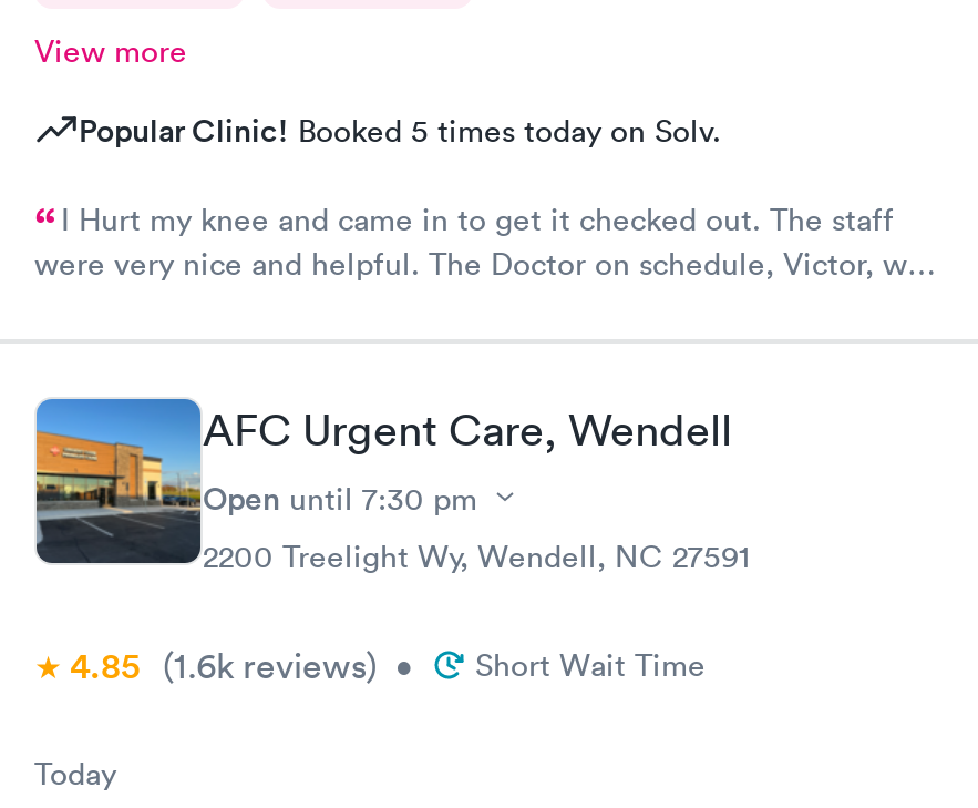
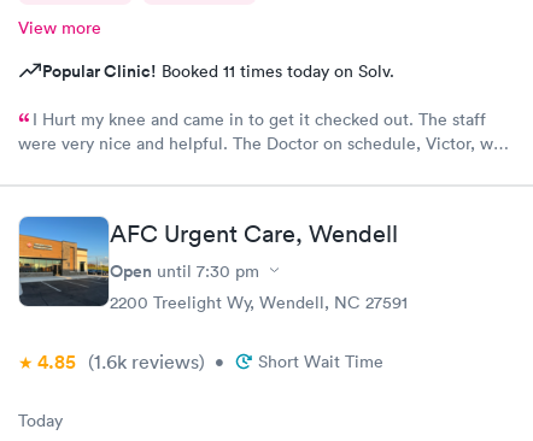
[79,109,721,153] Popular Clinic! Booked 5 times today on Solv. -> [42,59,394,83] Popular Clinic! Booked 11 times today on Solv.

